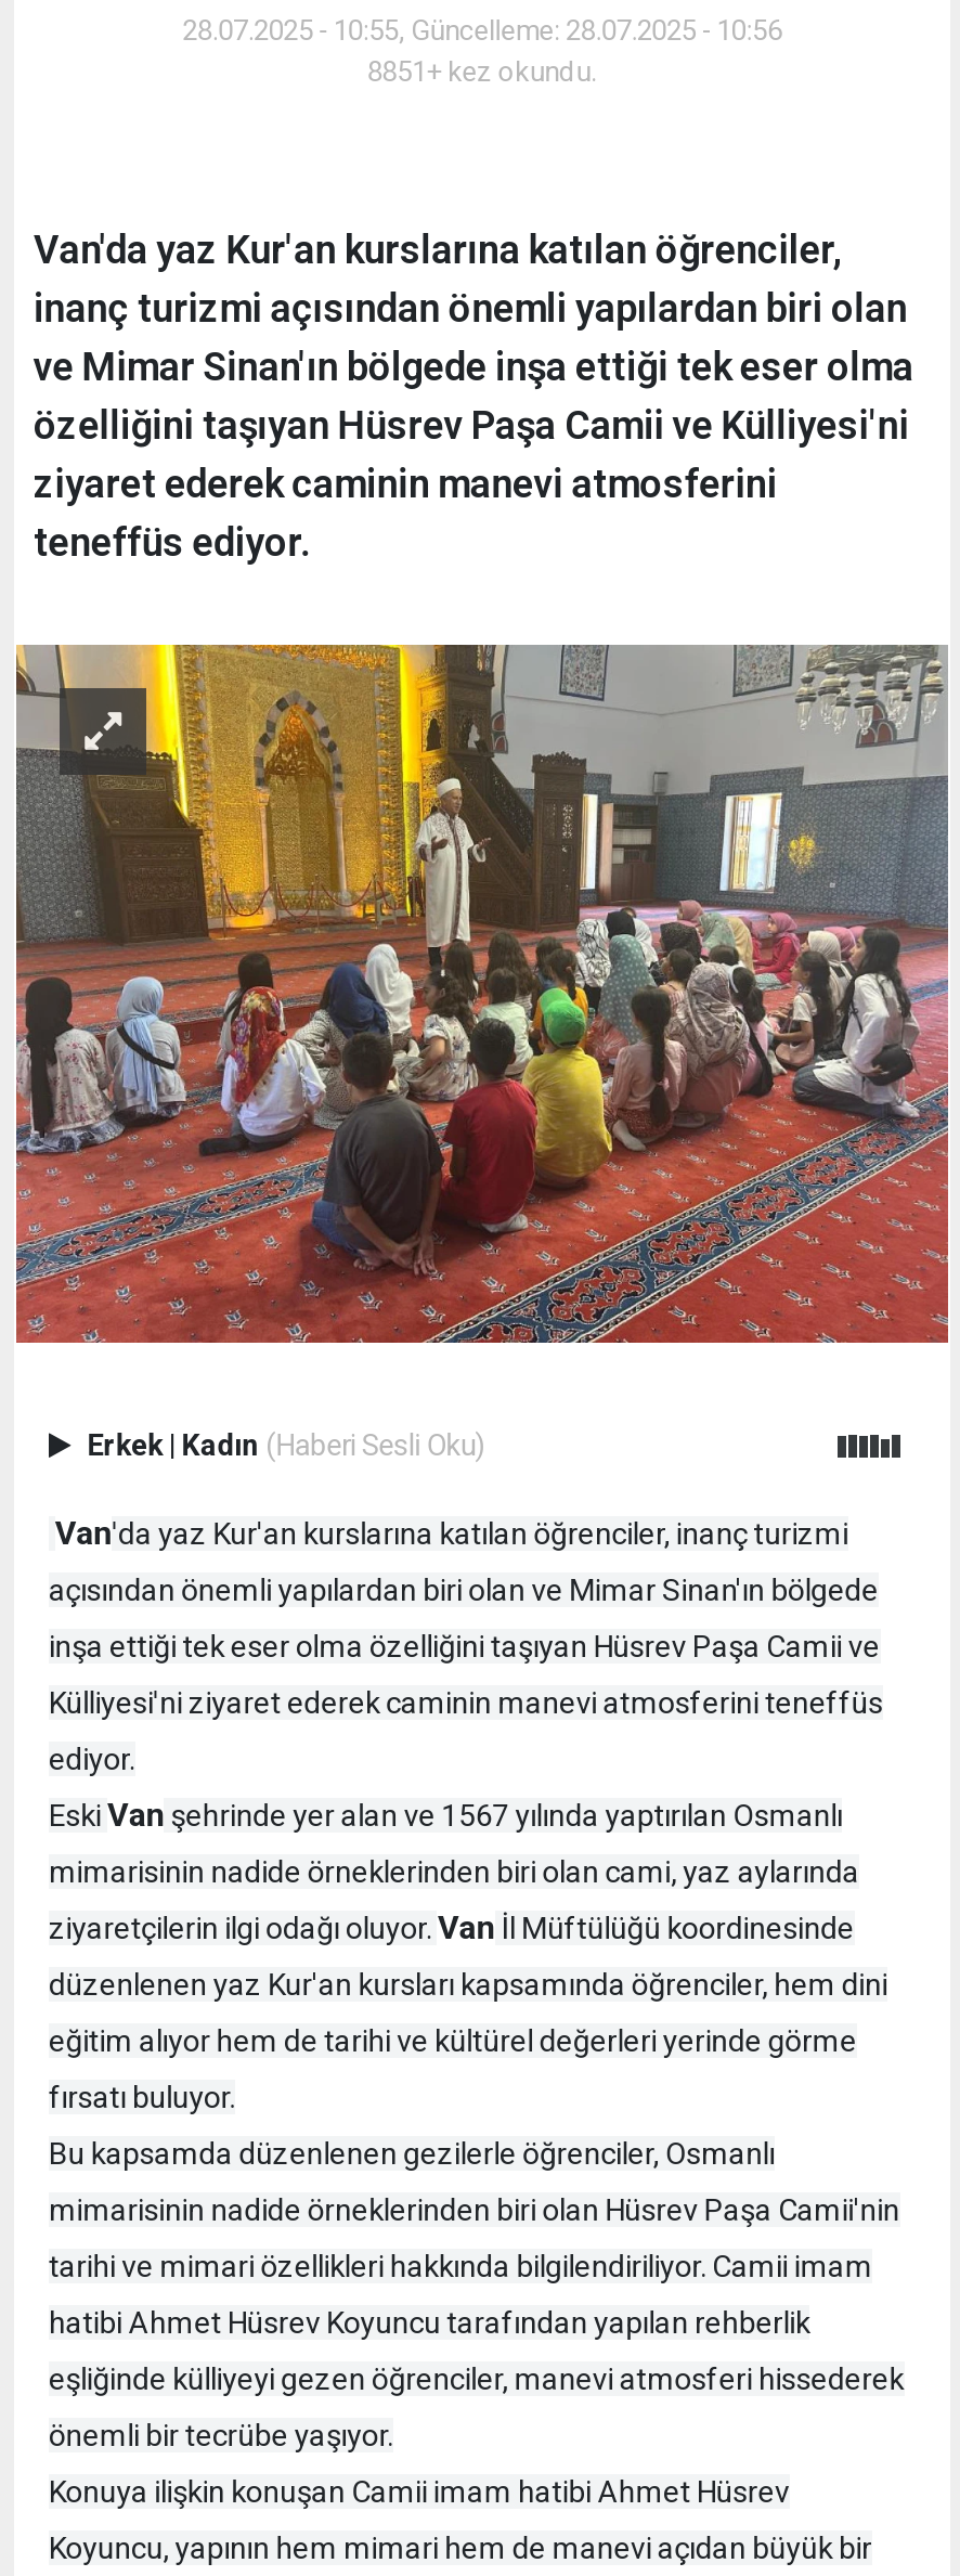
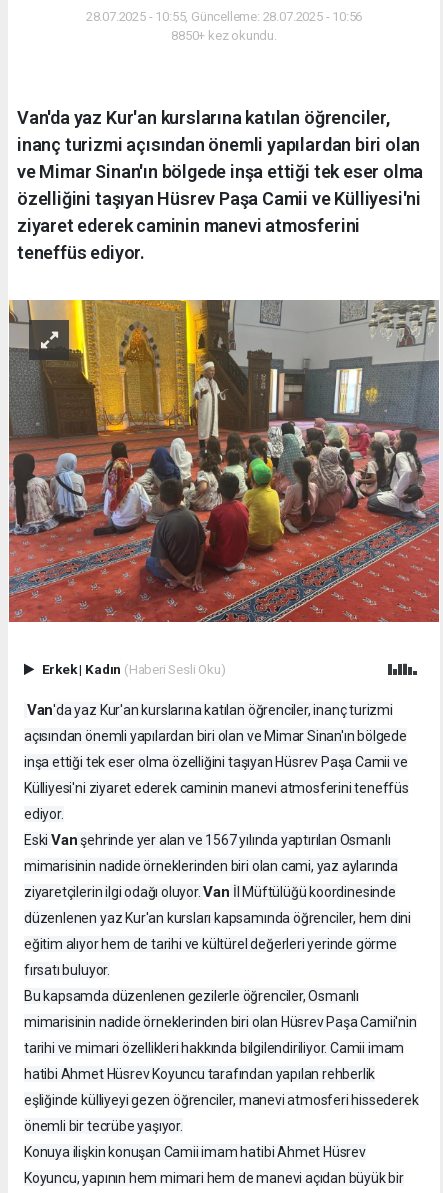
[368,55,597,87] 8851+ kez okundu. -> [171,28,277,43] 8850+ kez okundu.

